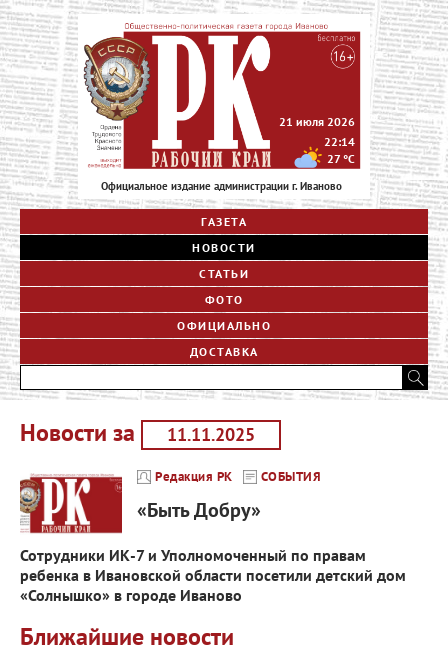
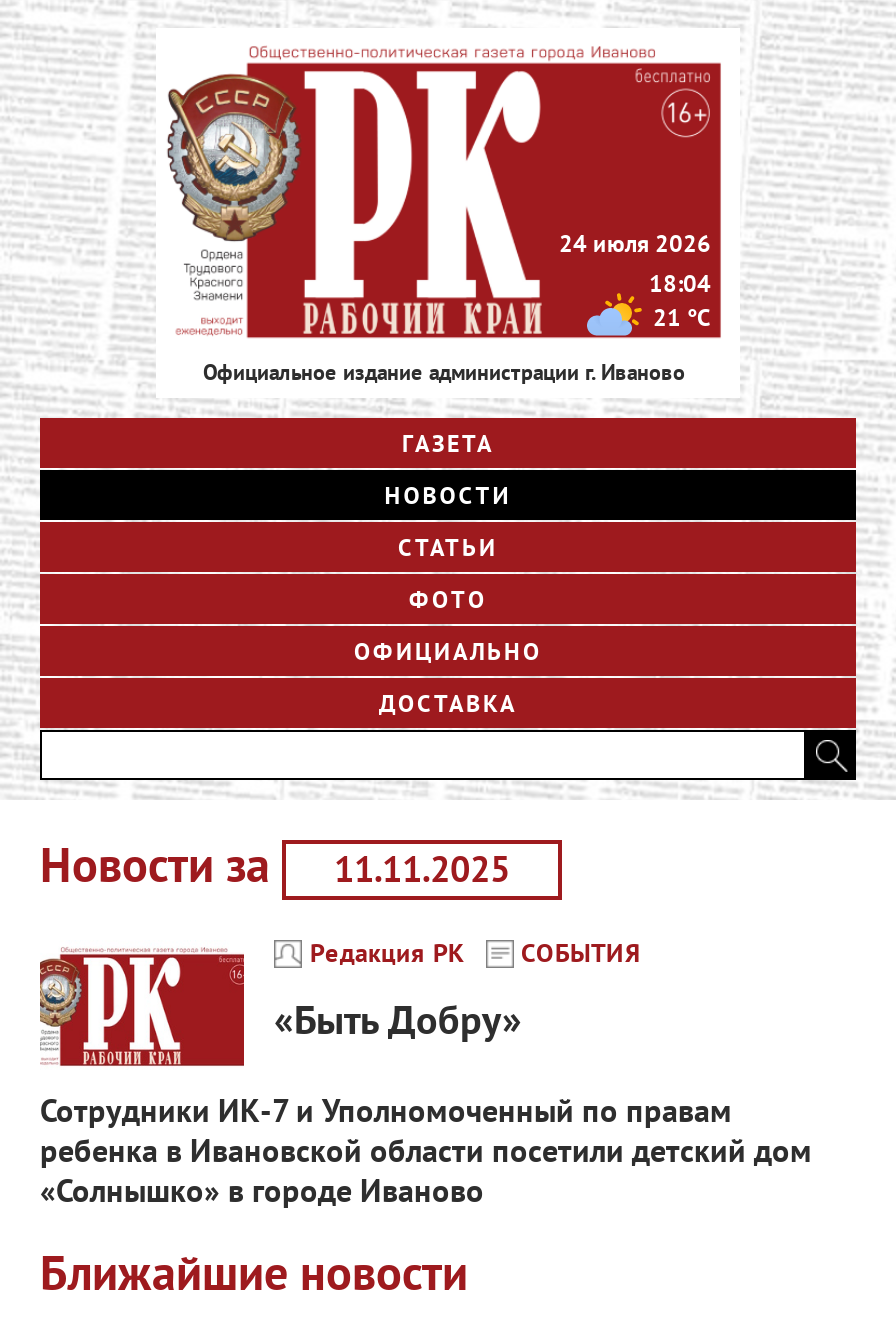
[279,113,355,128] 21 июля 2026 -> [559,227,711,257] 24 июля 2026
[324,133,355,148] 22:14 -> [649,267,711,297] 18:04
[327,151,355,166] 27 °C -> [653,302,711,332] 21 °C

